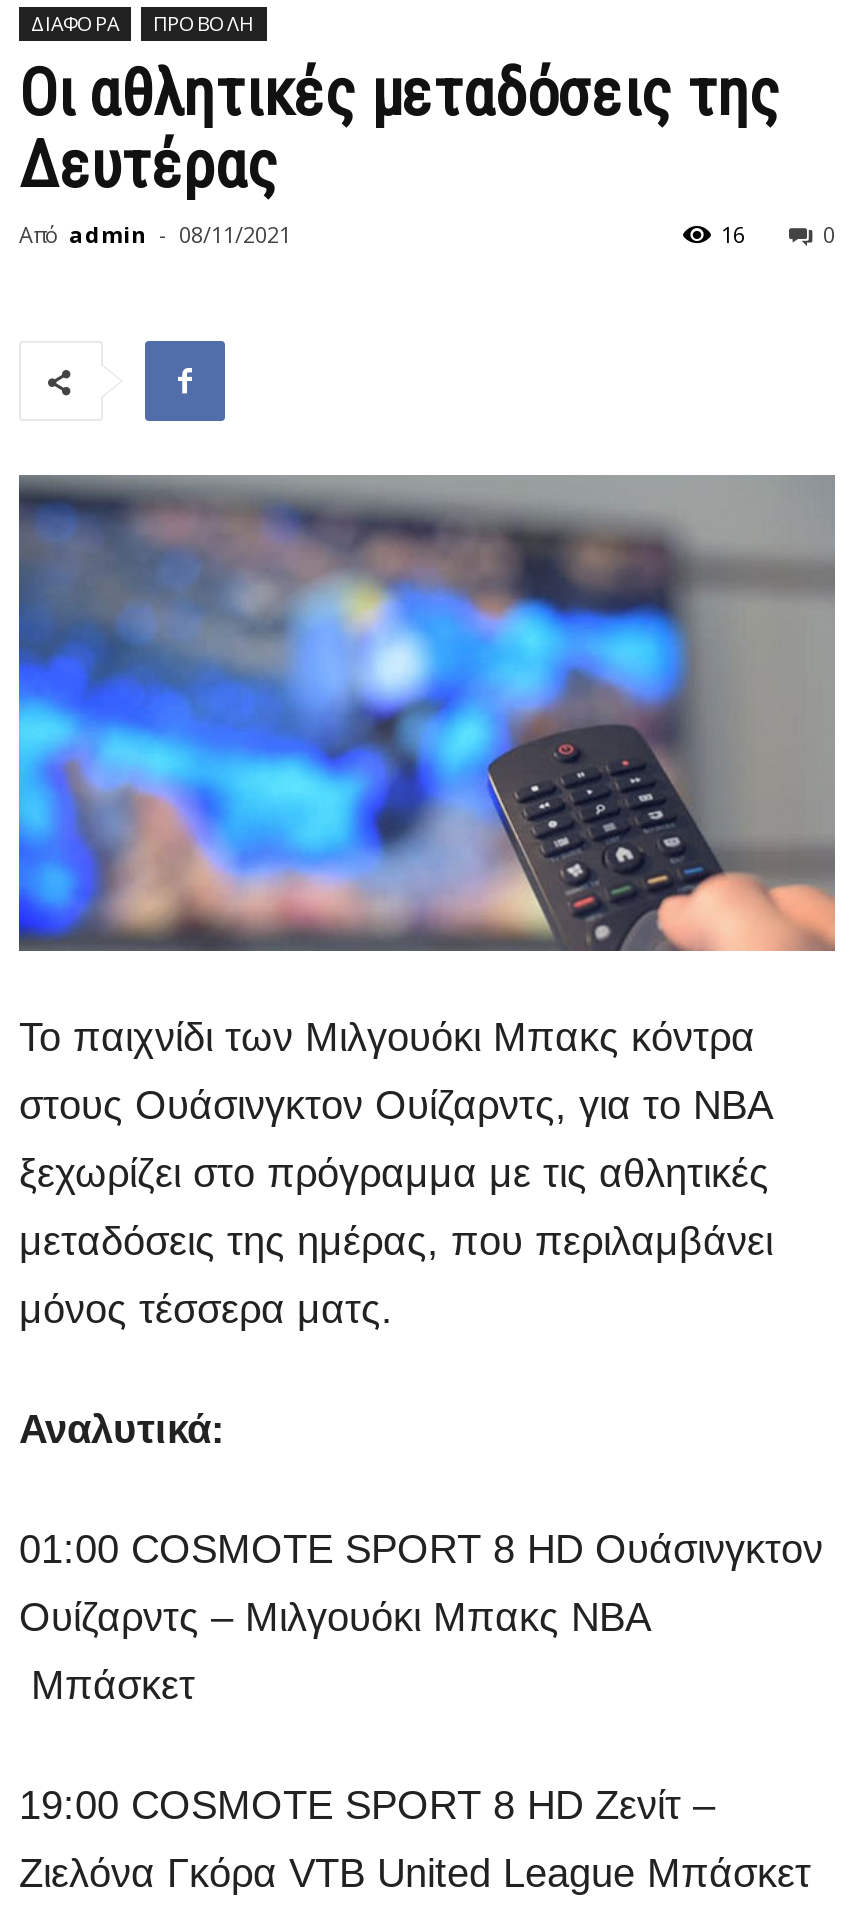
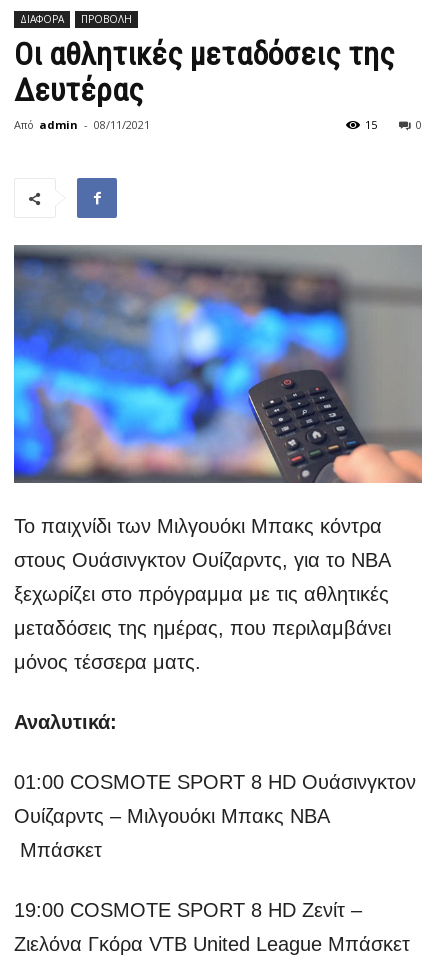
[721,219,745,249] 16 -> [365,117,377,132] 15

